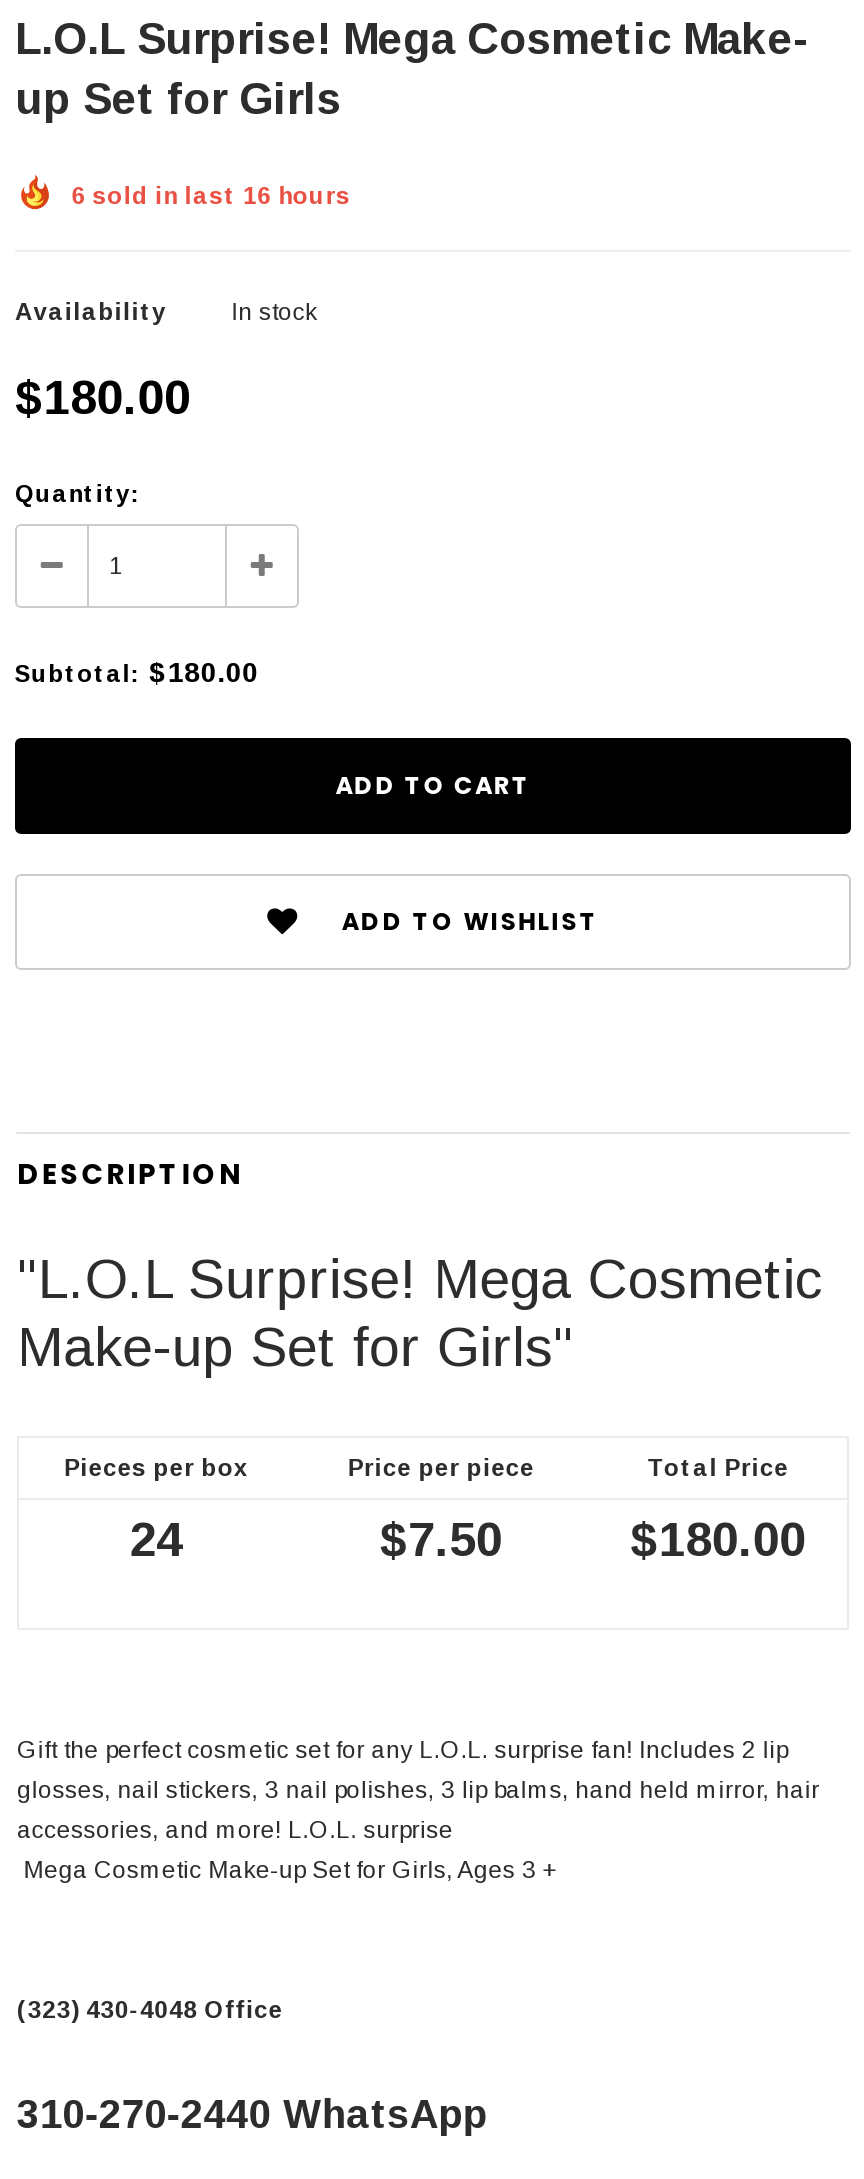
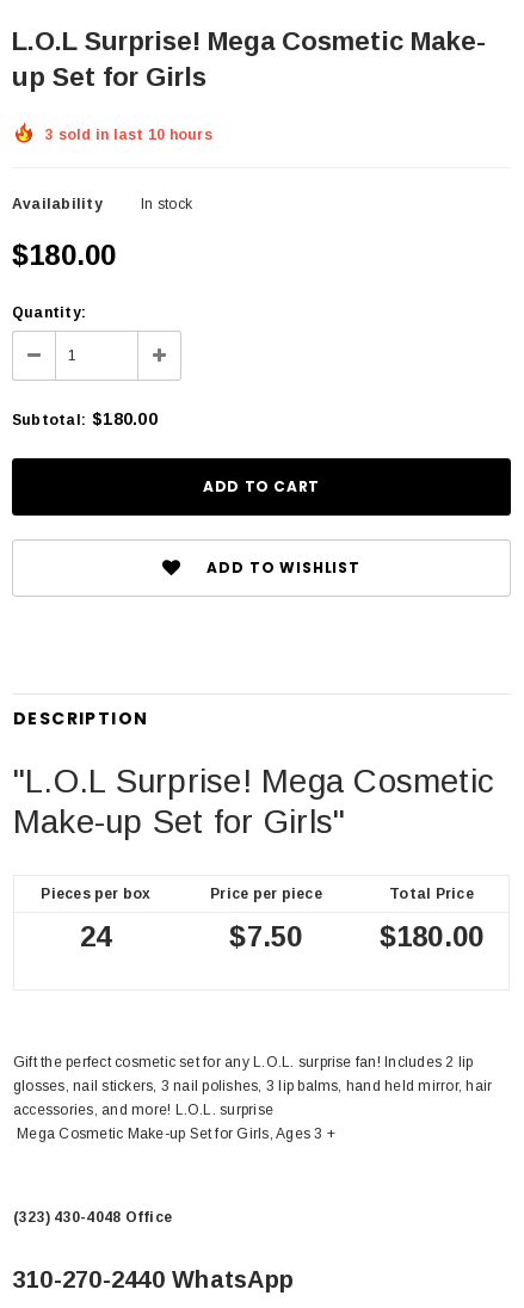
[71,181,351,209] 6 sold in last 16 hours -> [46,126,212,143] 3 sold in last 10 hours

